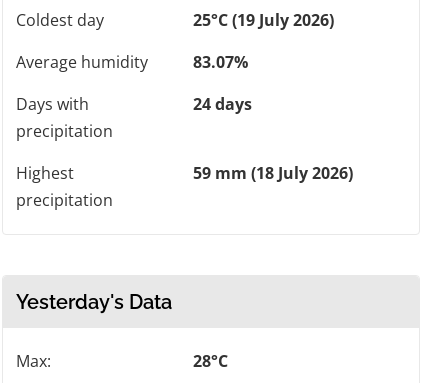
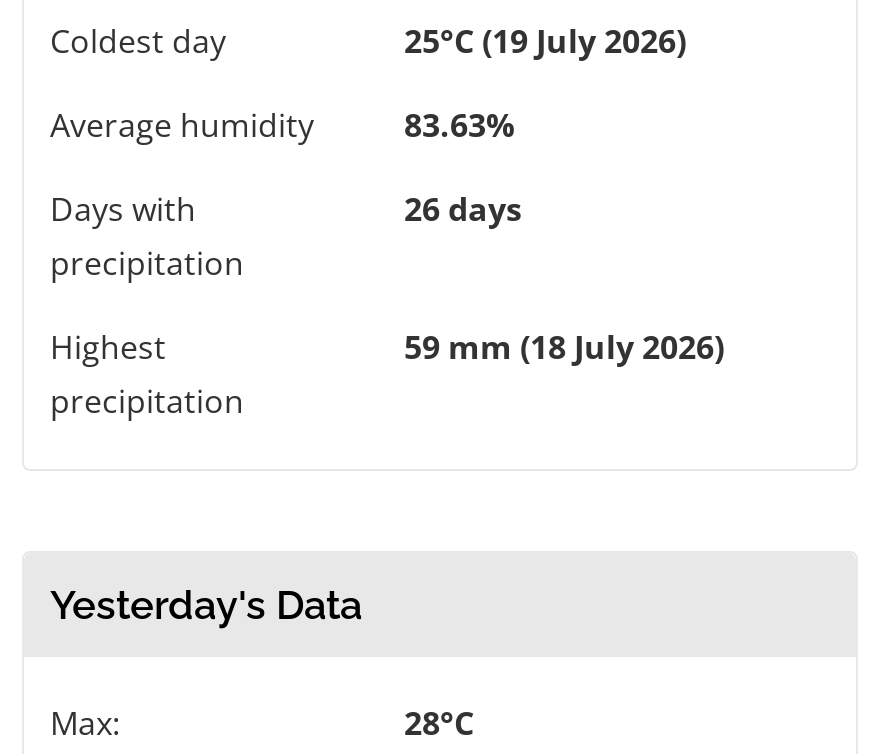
[193,51,248,73] 83.07% -> [404,103,514,147] 83.63%
[193,93,252,115] 24 days -> [404,187,522,231] 26 days

